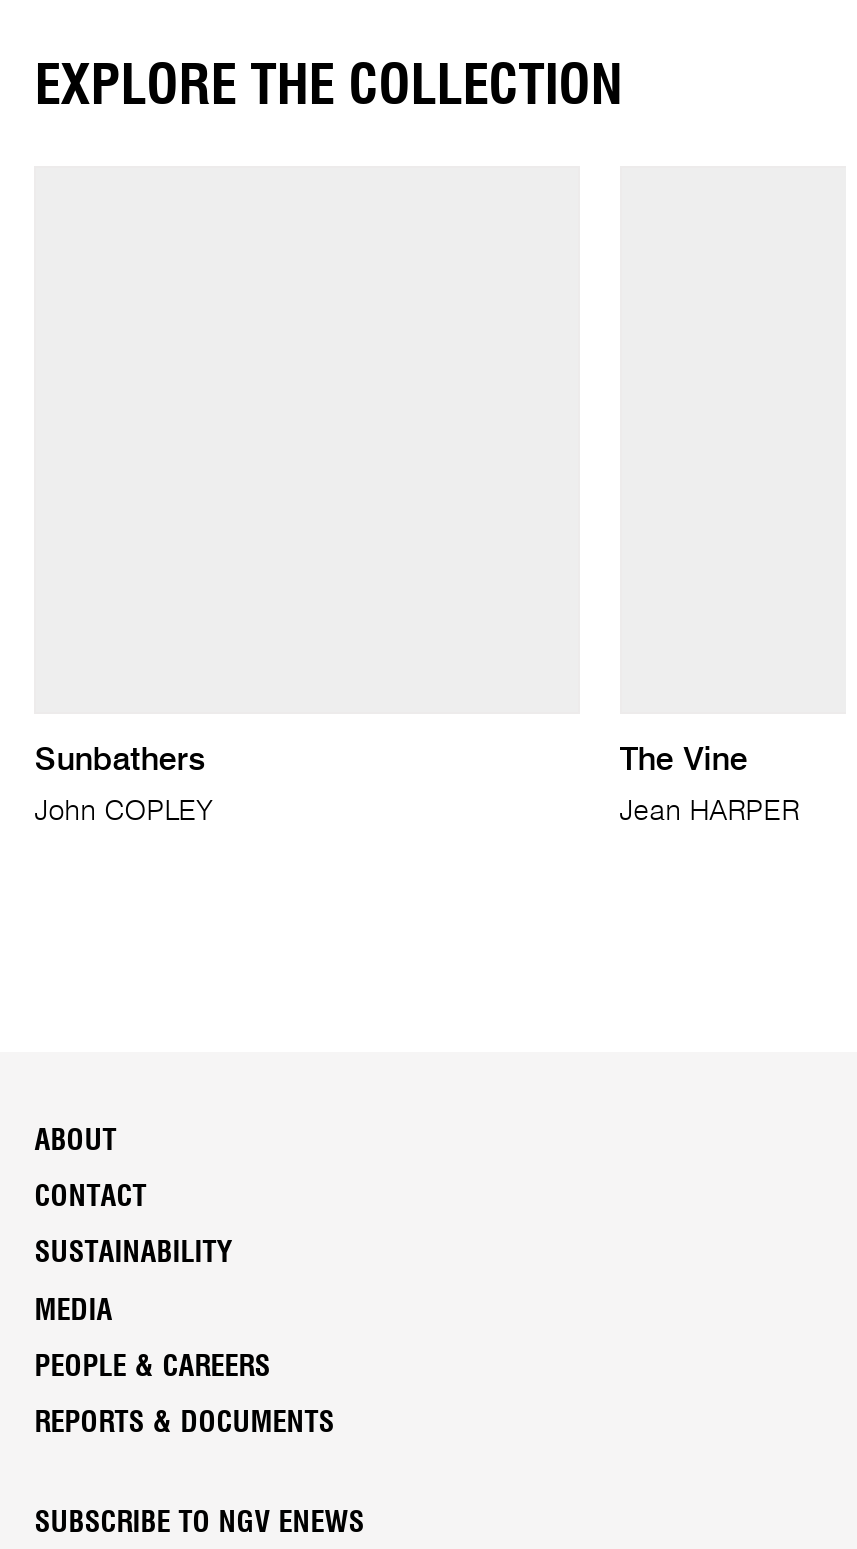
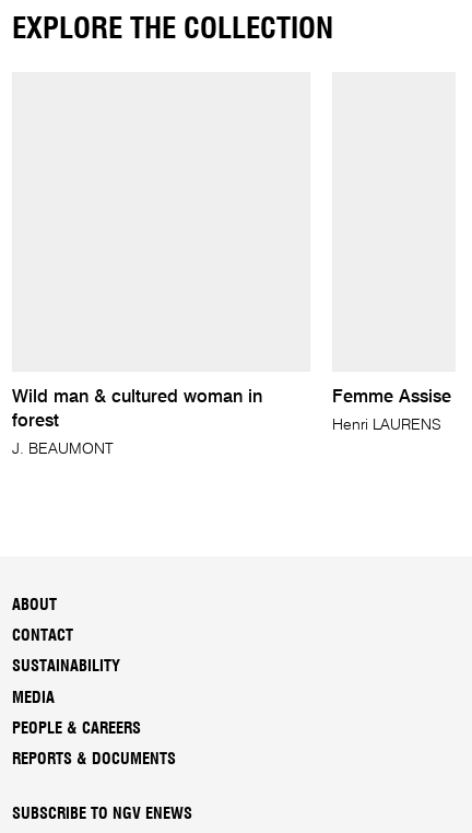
[34,746,204,778] Sunbathers -> [12,389,262,431] Wild man & cultured woman in | forest
[620,746,748,778] The Vine -> [332,389,462,407] Femme Assise I
[34,798,212,826] John COPLEY -> [12,442,114,457] J. BEAUMONT
[620,798,800,826] Jean HARPER -> [332,418,441,433] Henri LAURENS

